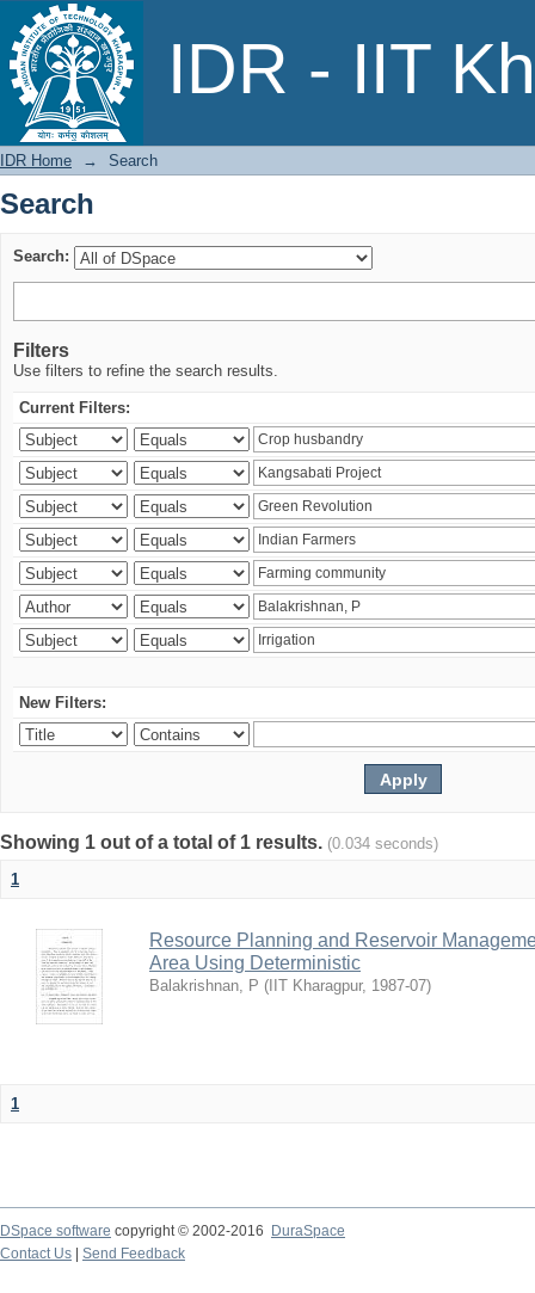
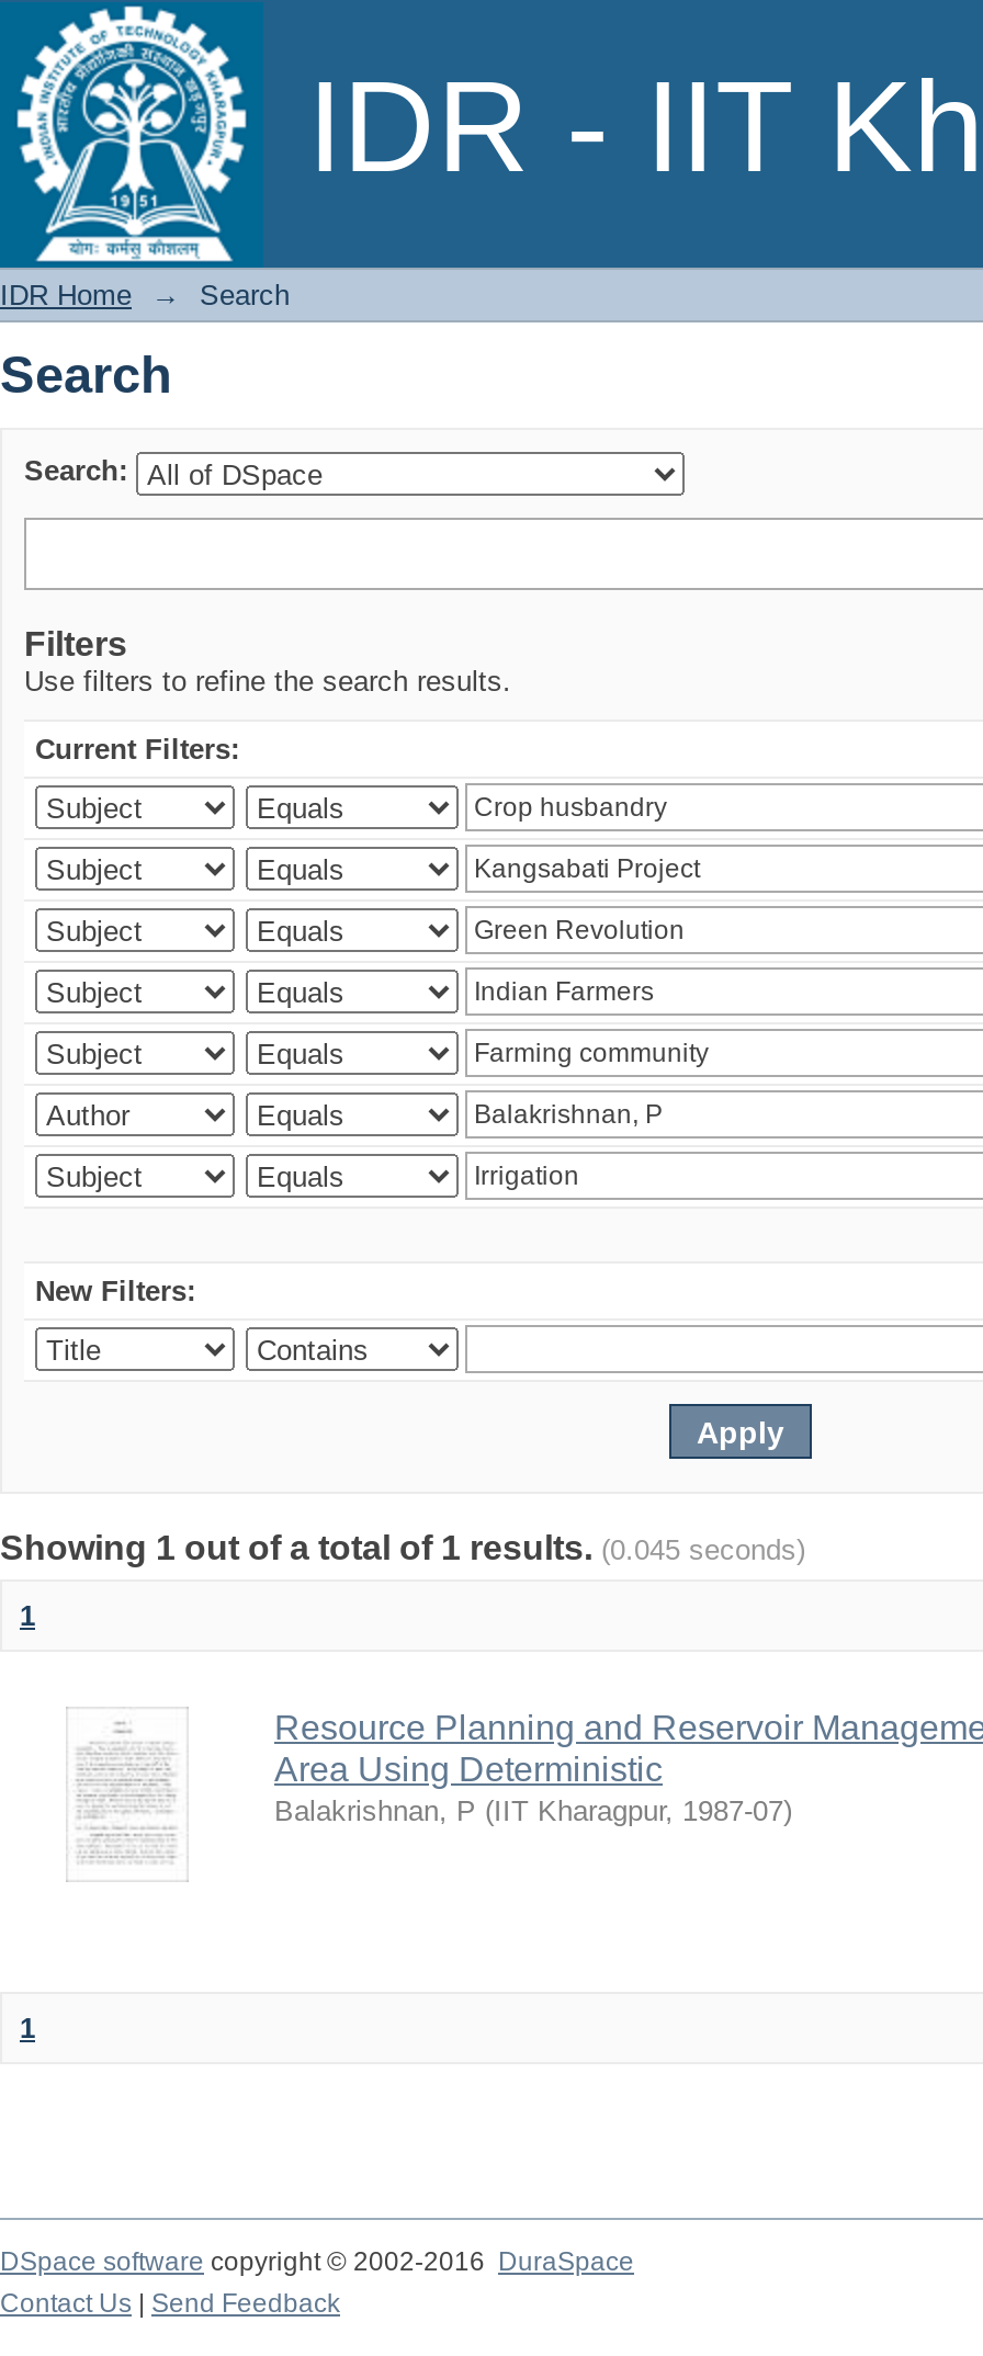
[0,832,438,852] Showing 1 out of a total of 1 results. (0.034 seconds) -> [0,1529,805,1566] Showing 1 out of a total of 1 results. (0.045 seconds)

